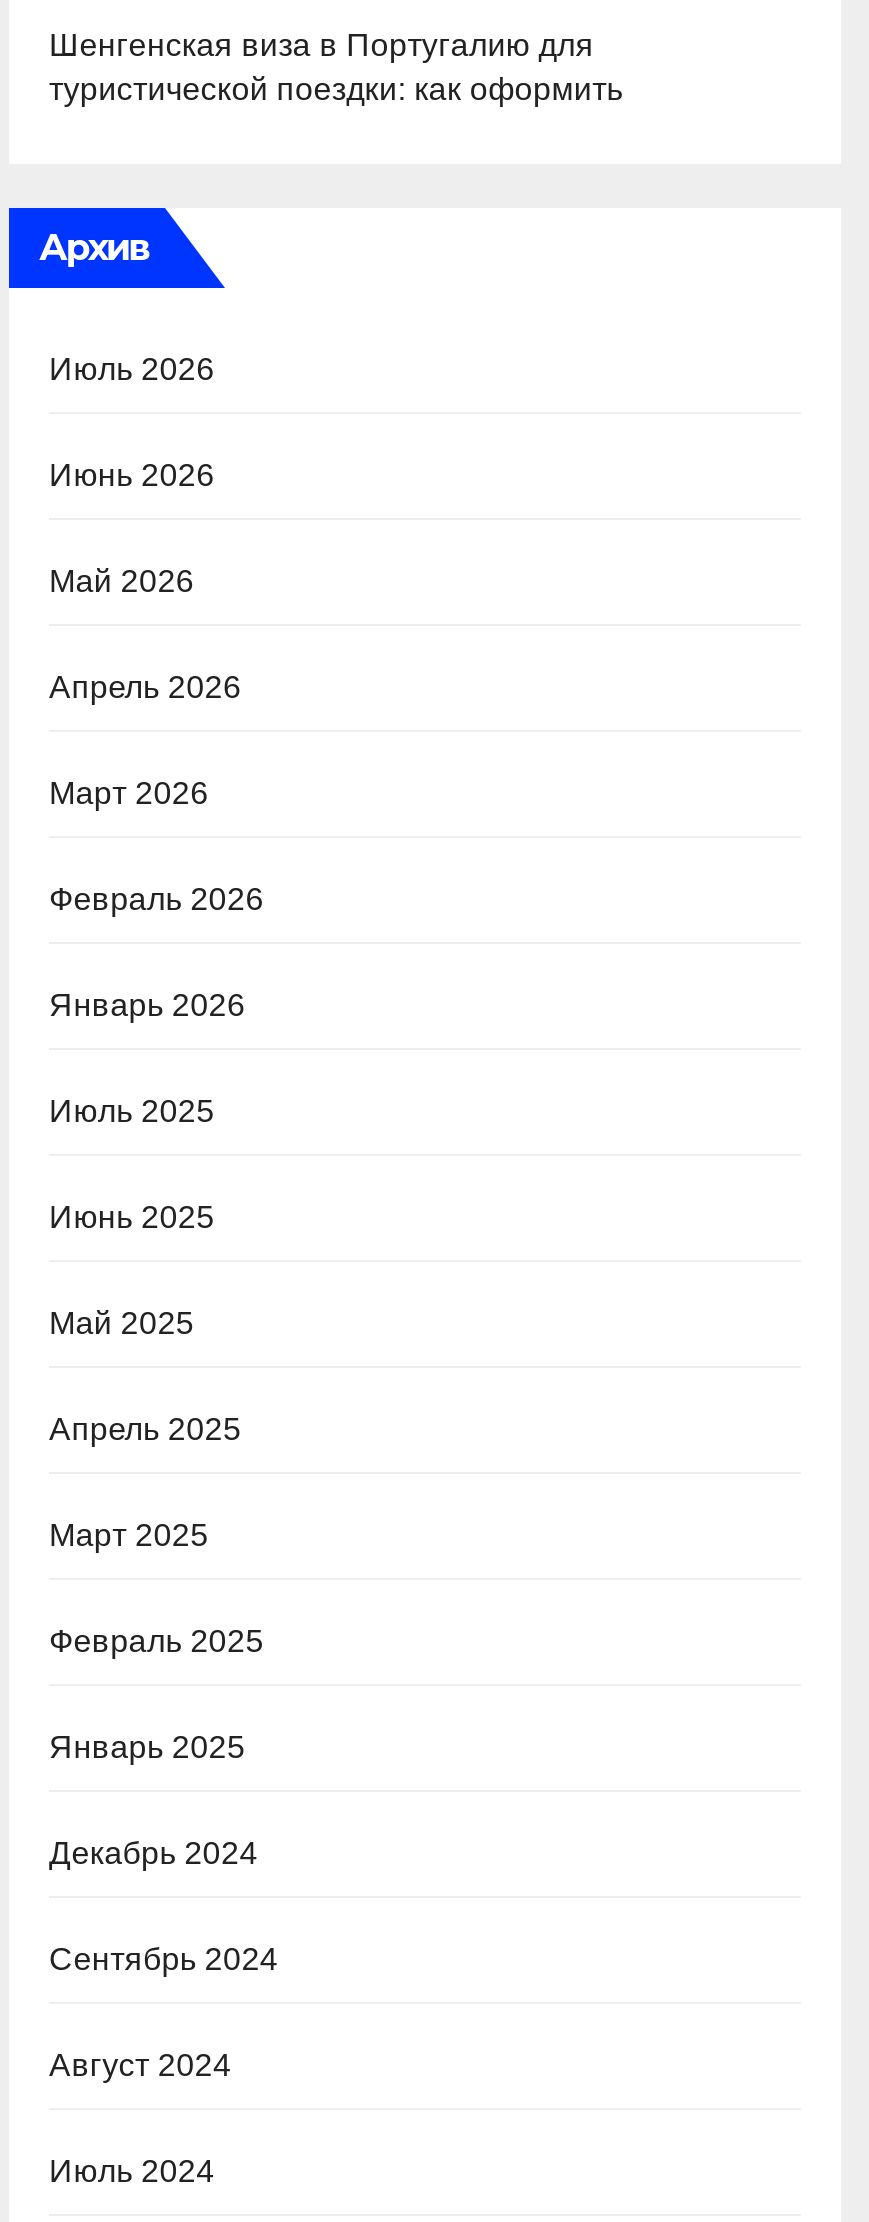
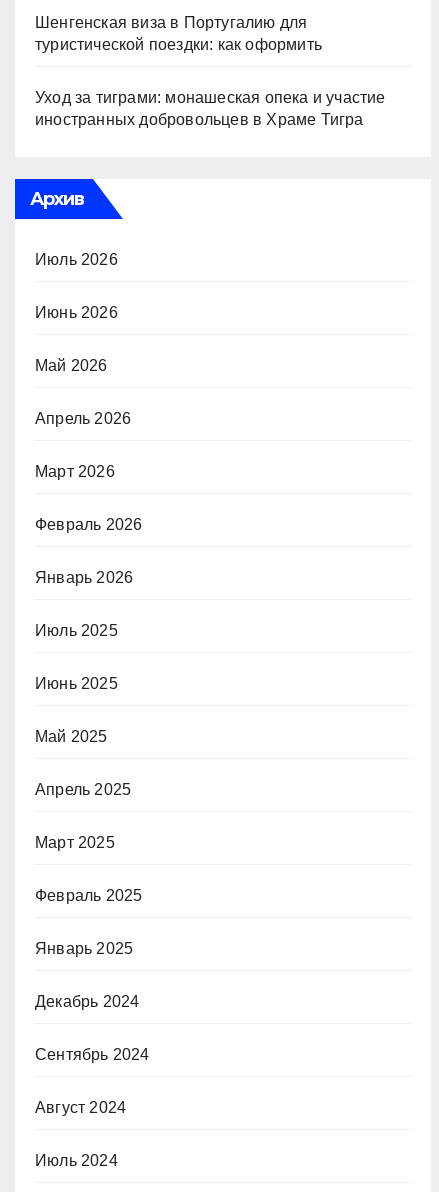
none -> [35,89,386,128] Уход за тиграми: монашеская опека и участие | иностранных добровольцев в Храме Тигра

